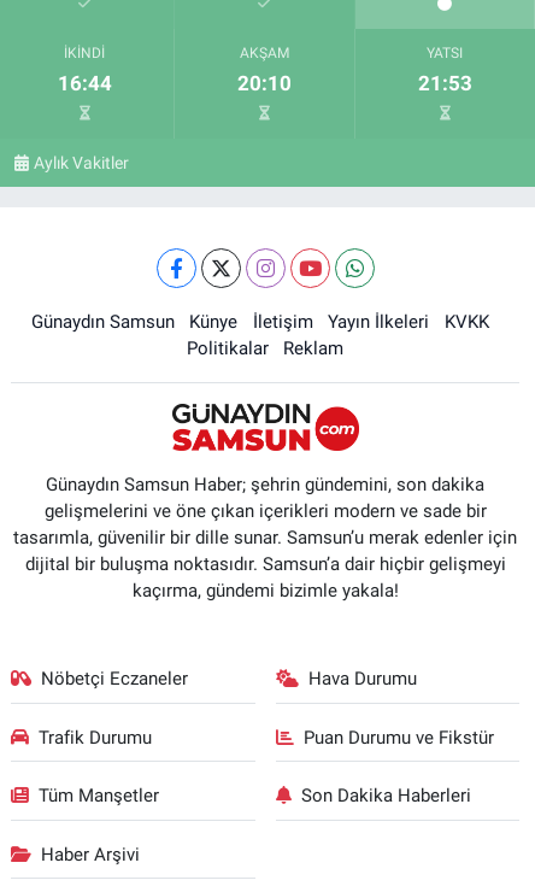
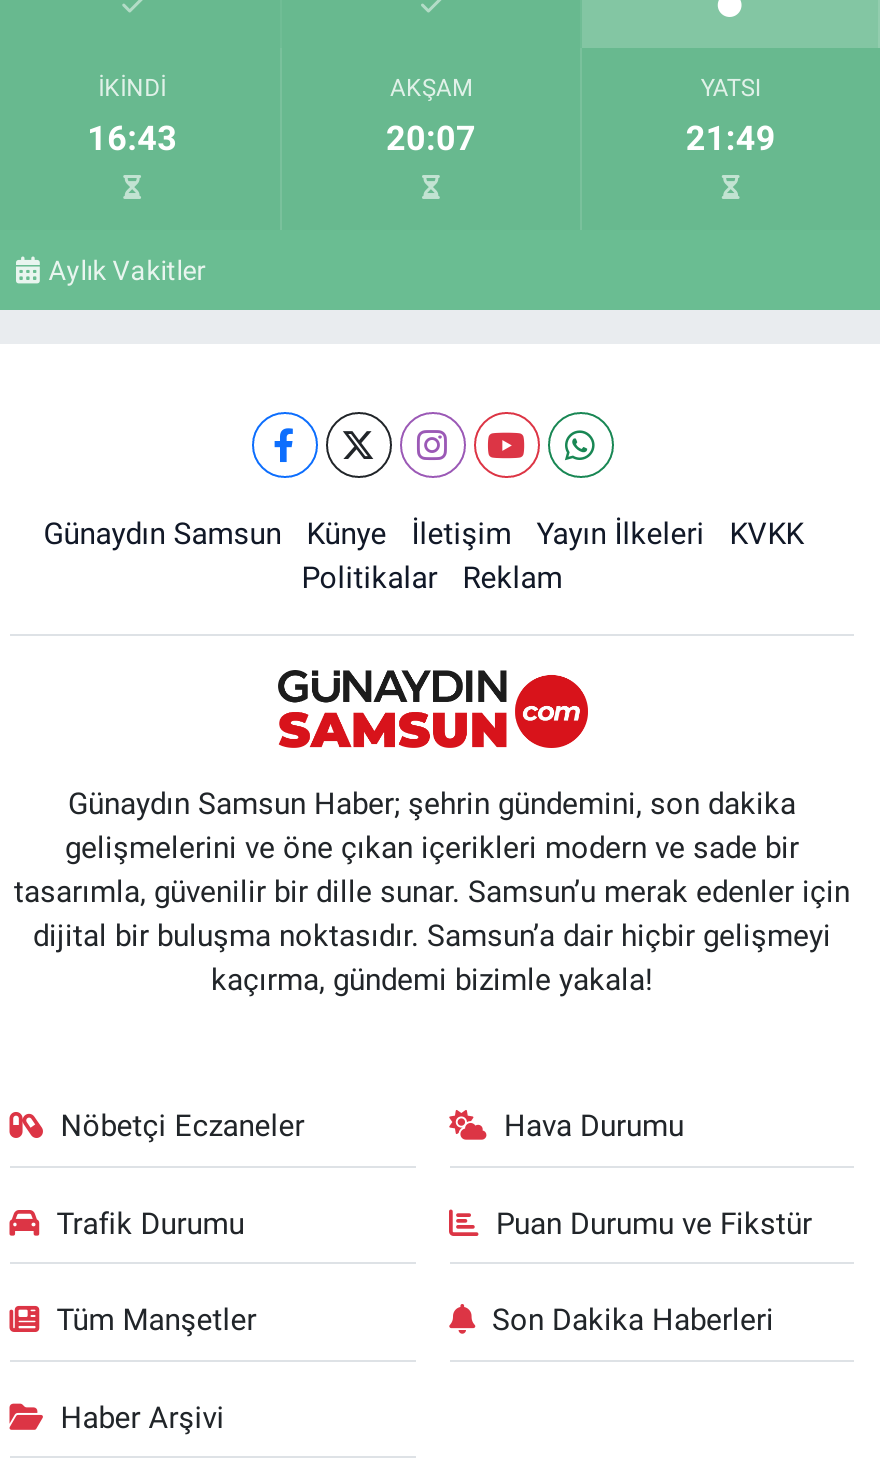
[57,71,112,95] 16:44 -> [87,118,177,158] 16:43
[237,71,292,95] 20:10 -> [386,118,476,158] 20:07
[418,71,472,95] 21:53 -> [686,118,776,158] 21:49

